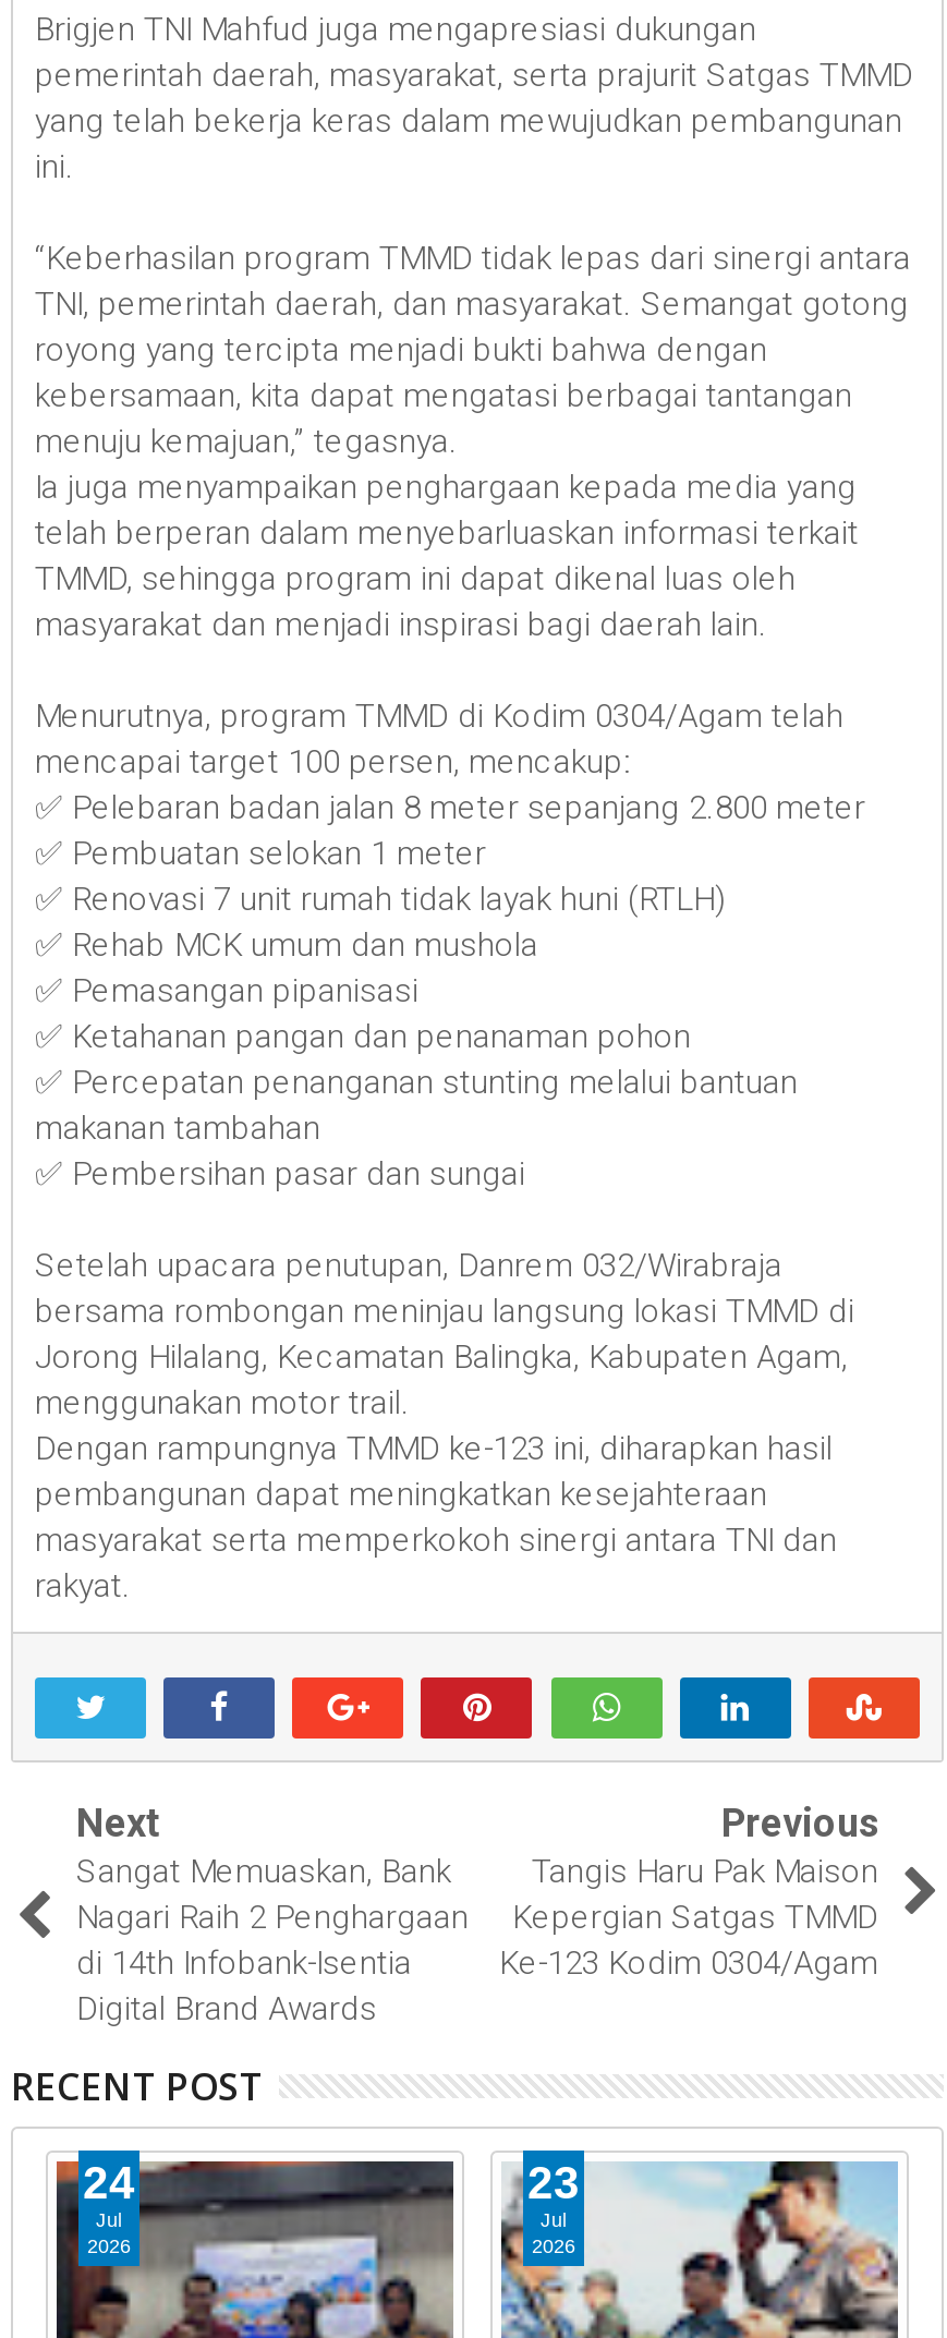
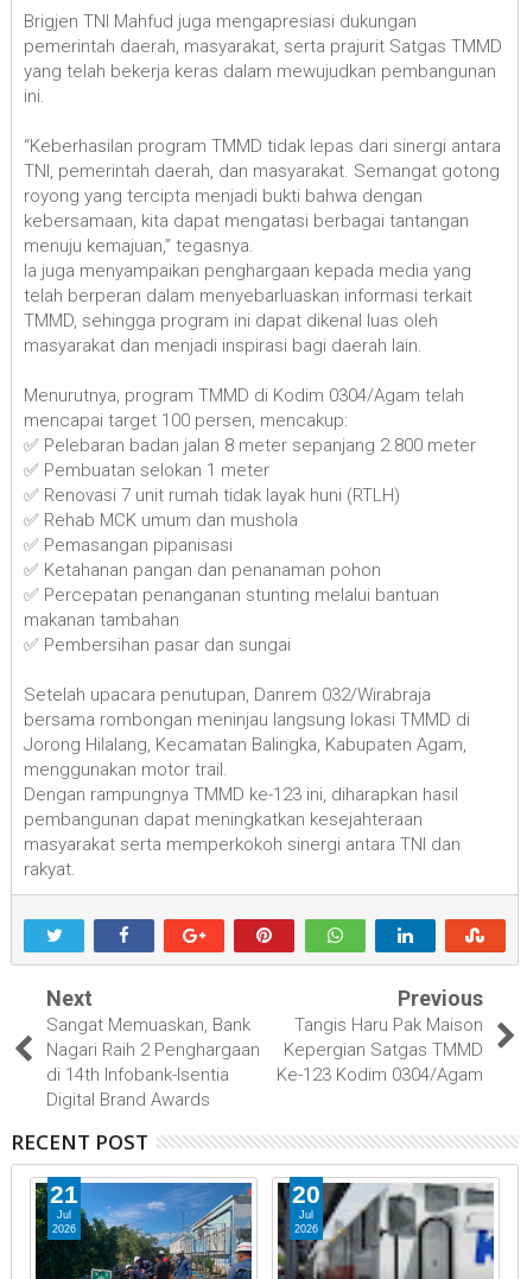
[83,2158,135,2208] 24 -> [50,1181,78,1208] 21
[527,2158,580,2208] 23 -> [292,1181,320,1208] 20

